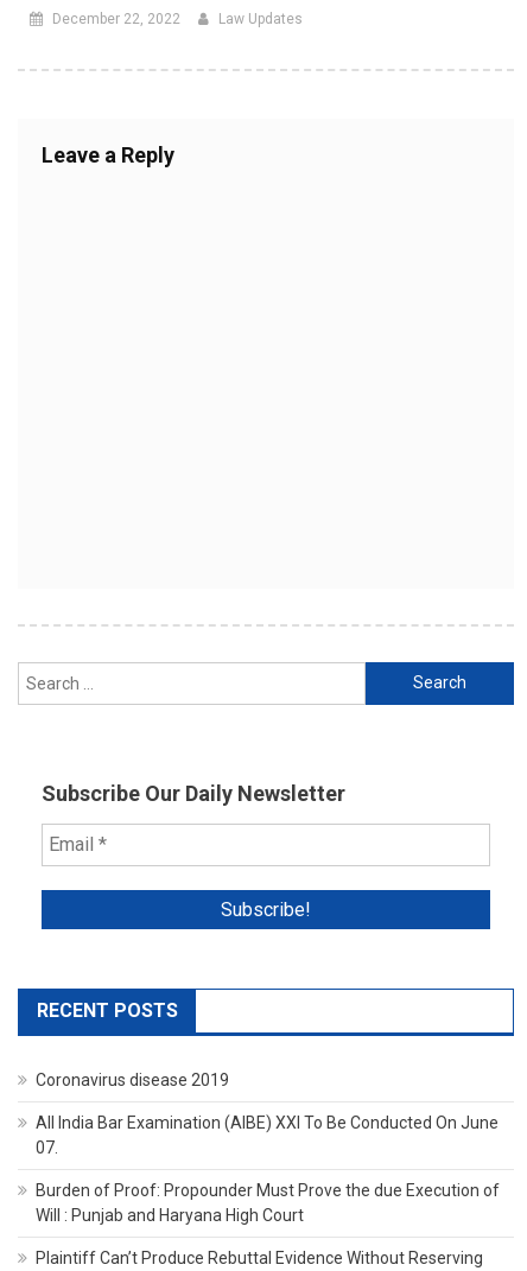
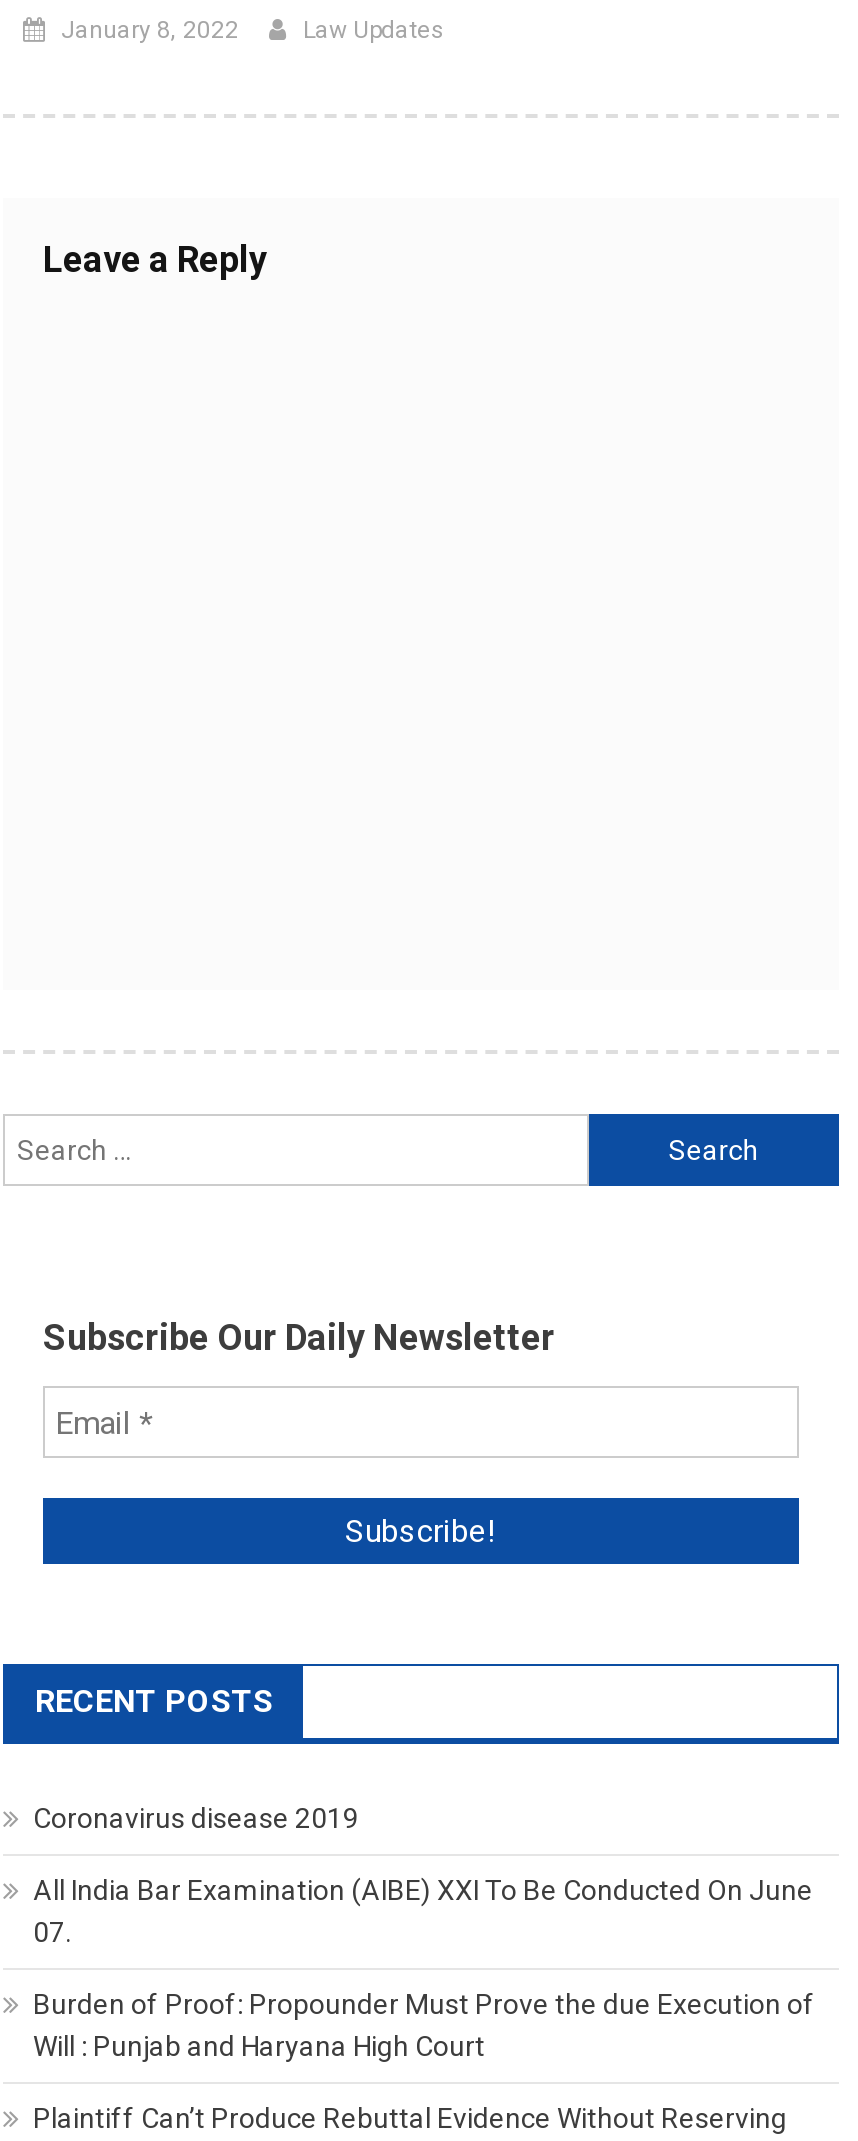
[52,10,180,27] December 22, 2022 -> [61,16,239,44] January 8, 2022

